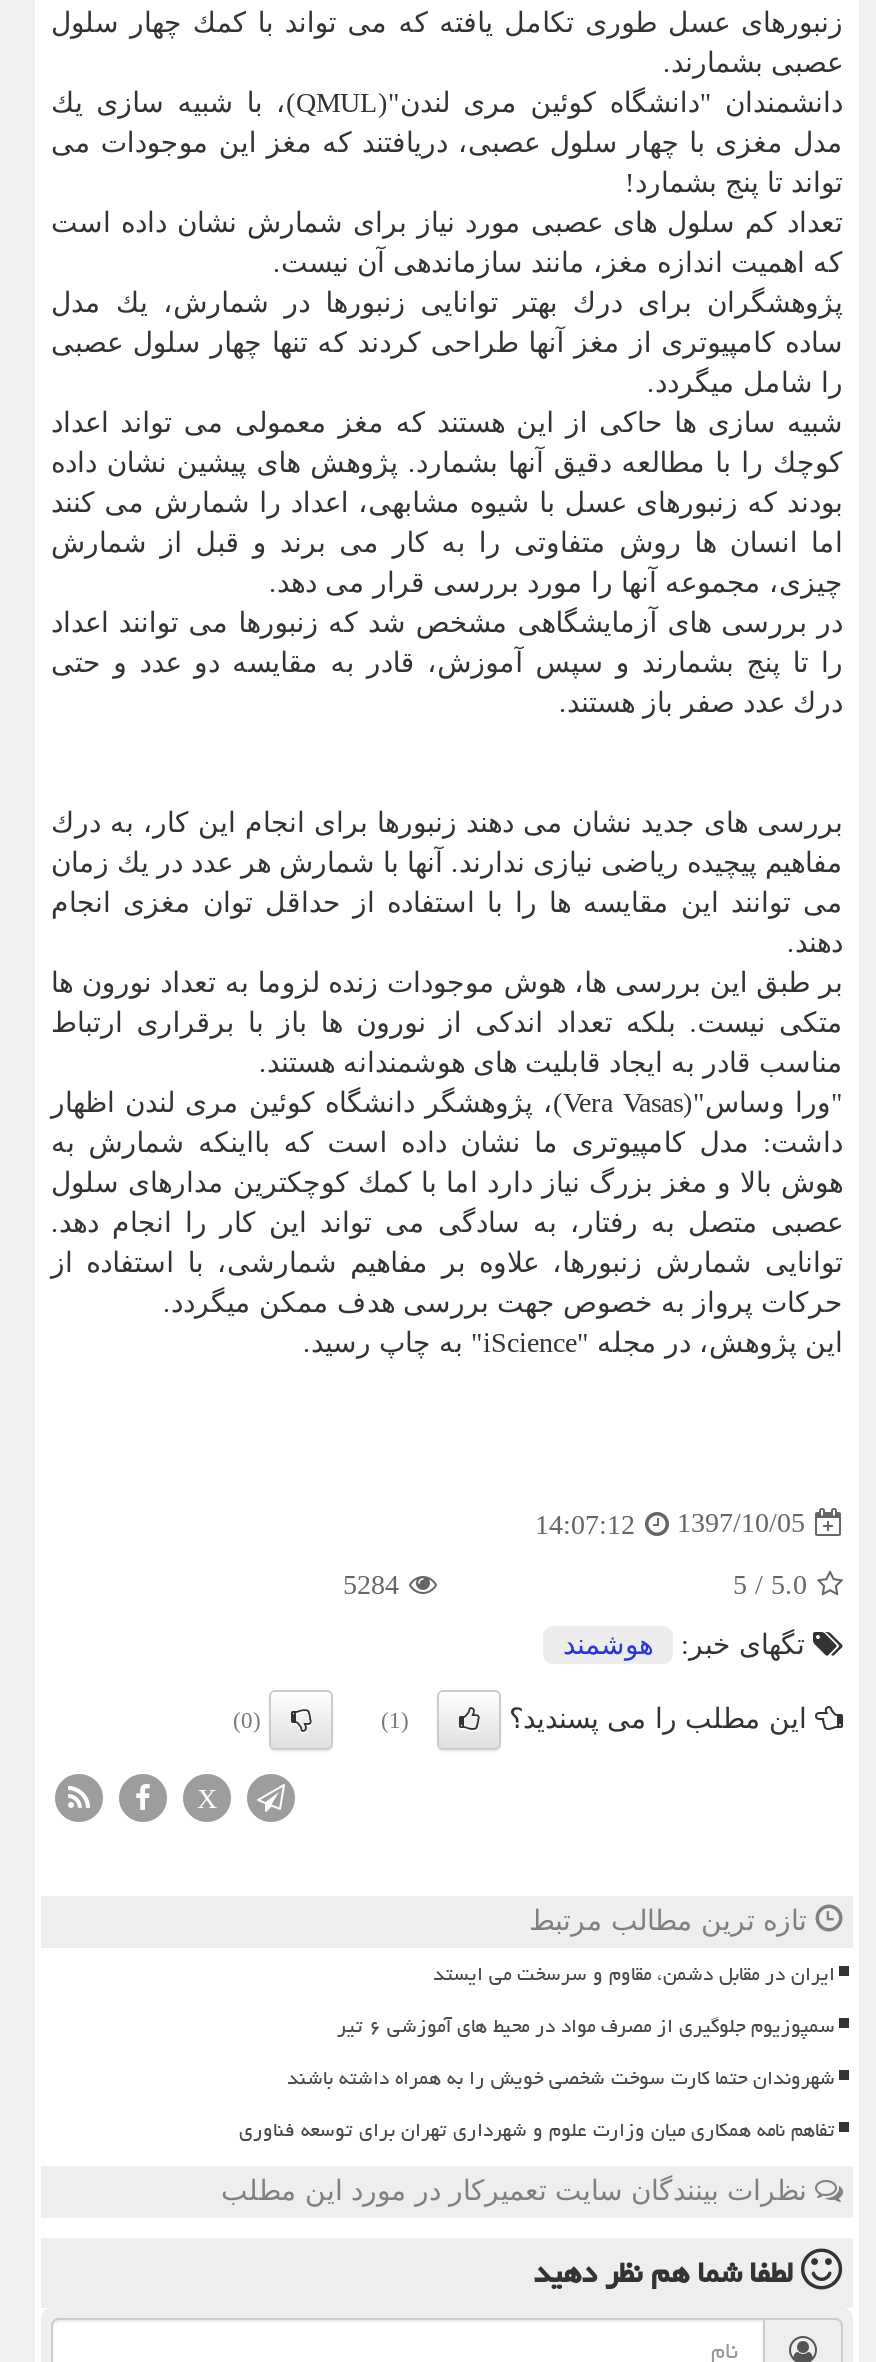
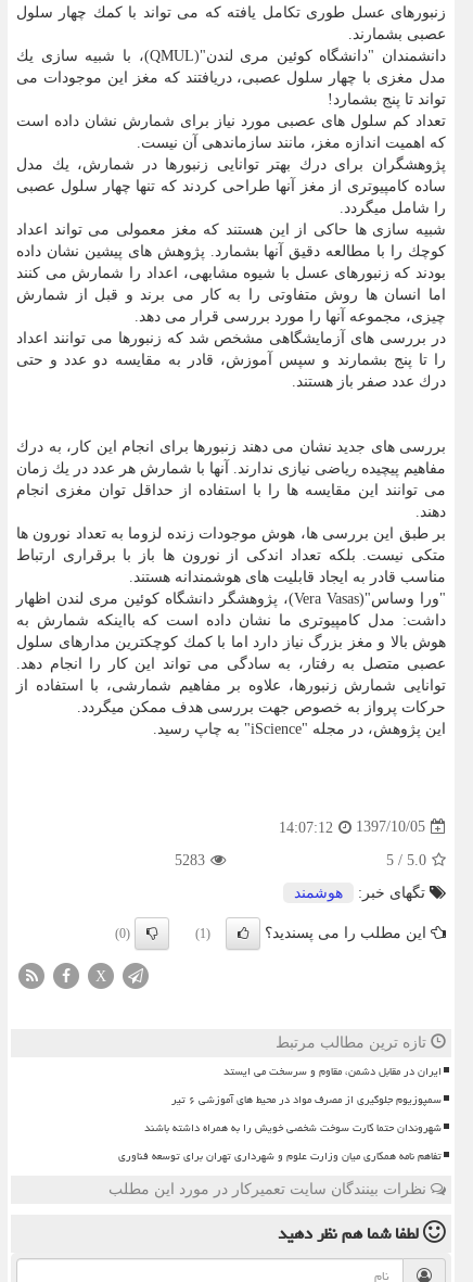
[343,1569,399,1599] 5284 -> [175,852,205,868] 5283

